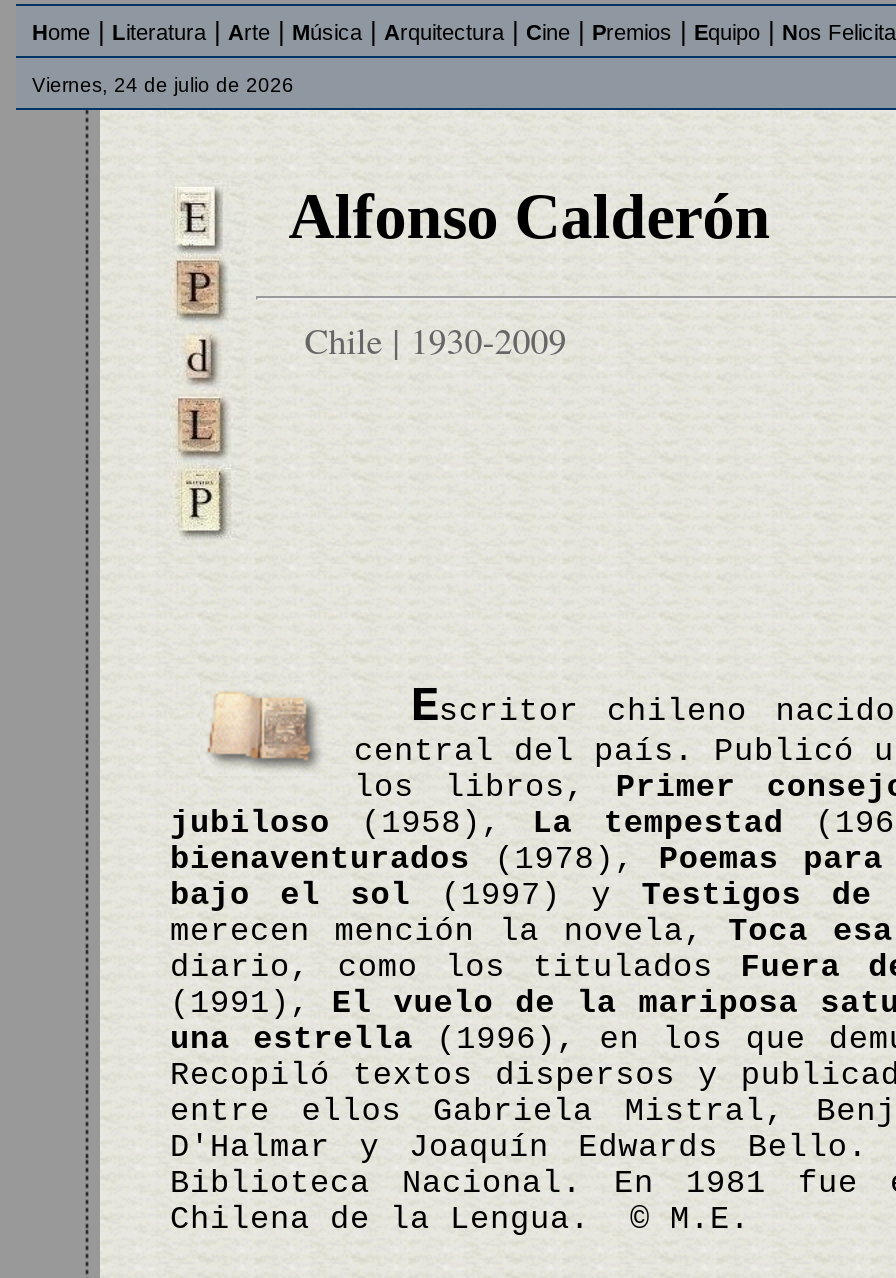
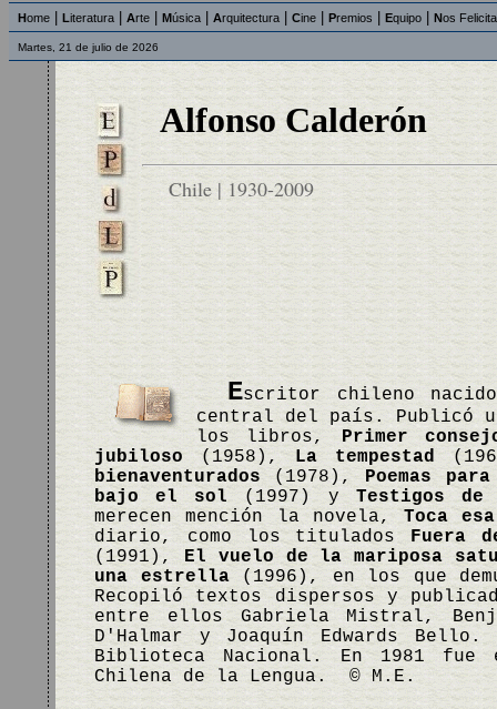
[32,74,294,96] Viernes, 24 de julio de 2026 -> [18,41,159,53] Martes, 21 de julio de 2026

